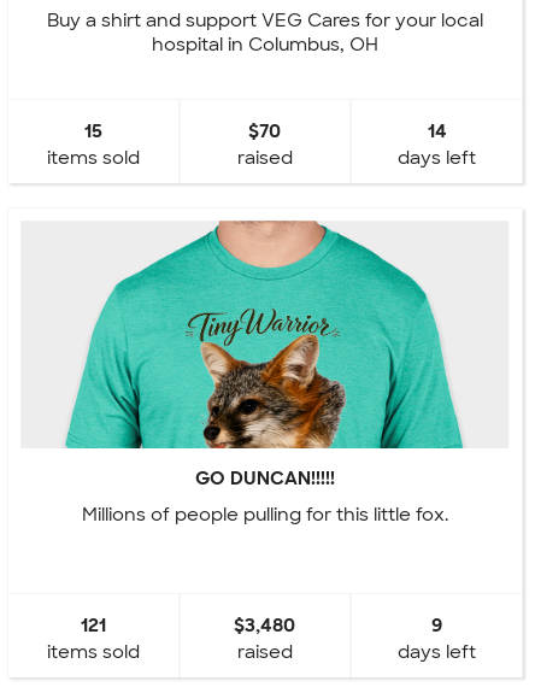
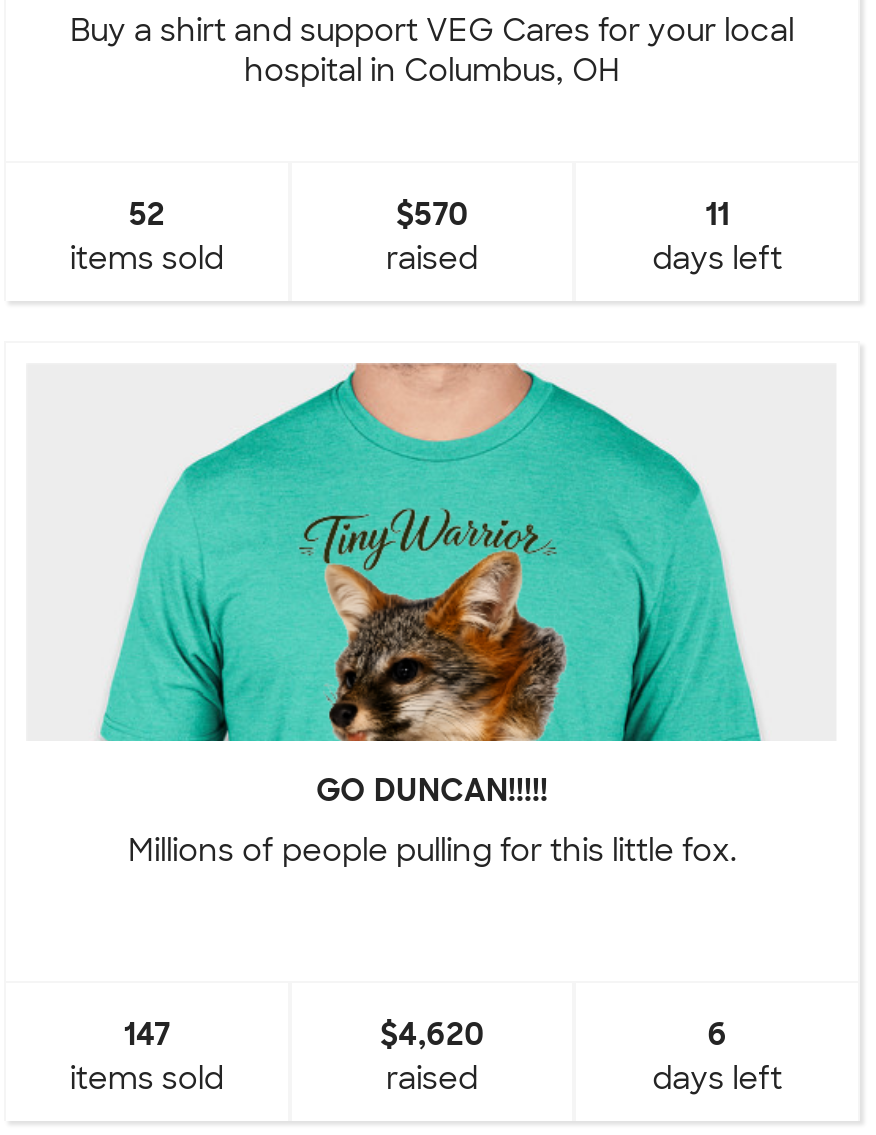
[84,120,102,144] 15 -> [129,194,165,234] 52
[249,120,281,144] $70 -> [396,194,468,234] $570
[427,120,447,144] 14 -> [705,194,729,234] 11
[80,614,106,638] 121 -> [124,1014,170,1054] 147
[234,614,296,638] $3,480 -> [380,1014,484,1054] $4,620
[431,614,442,638] 9 -> [707,1014,727,1054] 6

